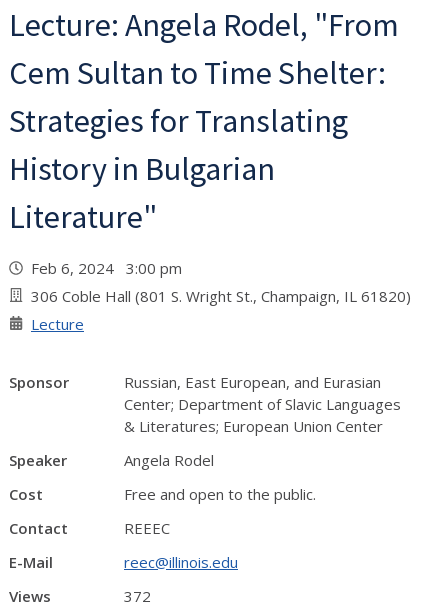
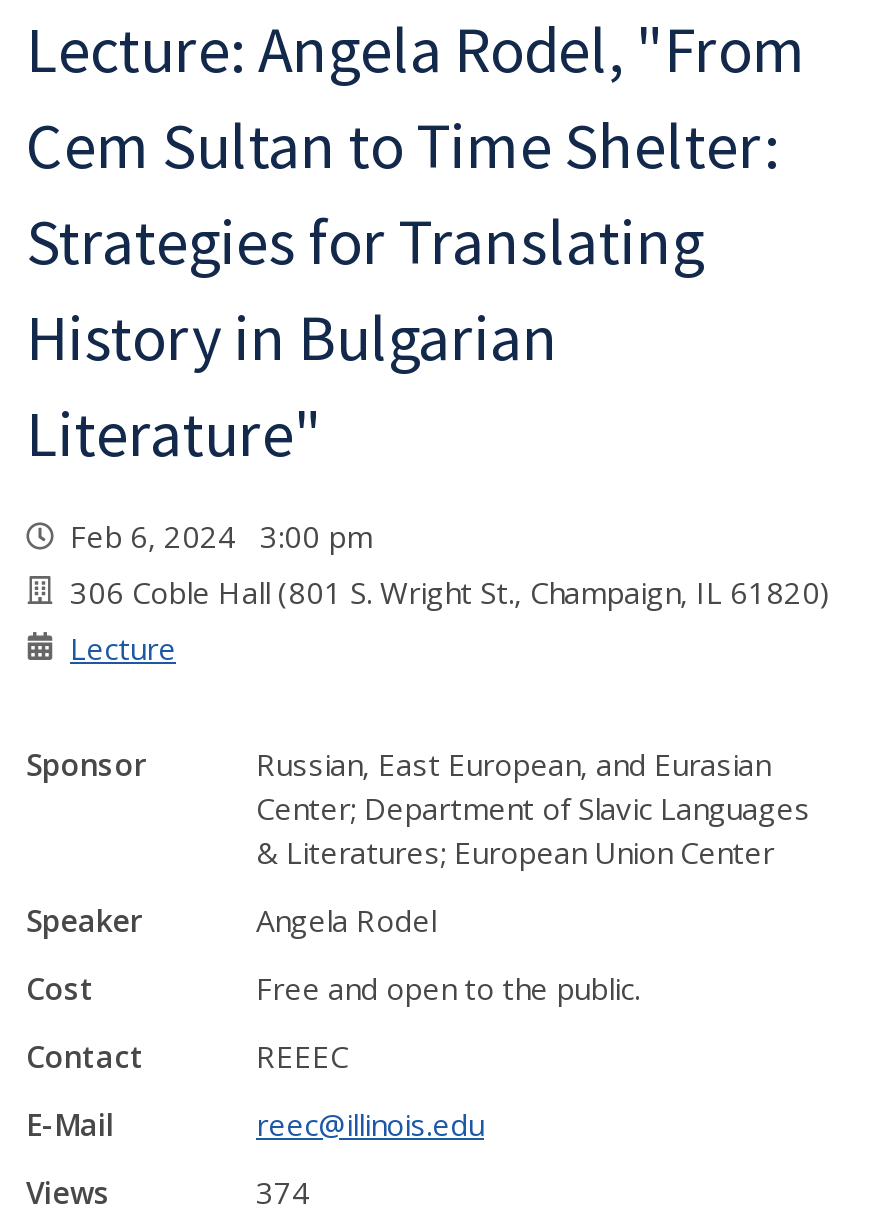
[124,585,151,605] 372 -> [256,1171,310,1211] 374

